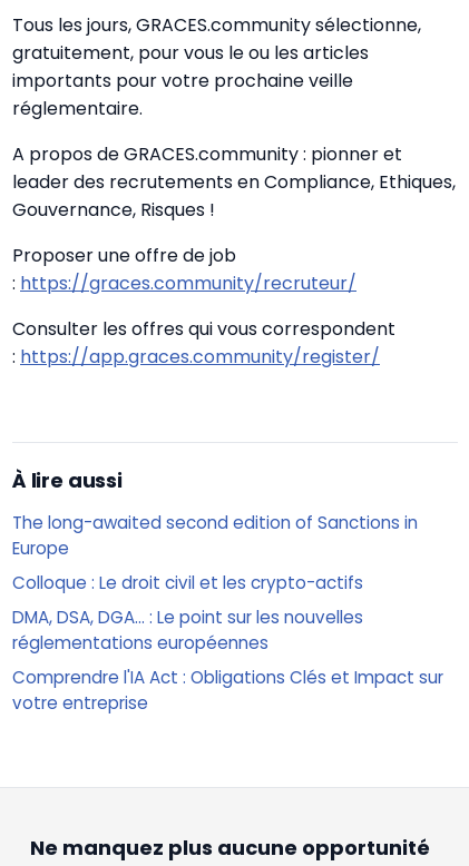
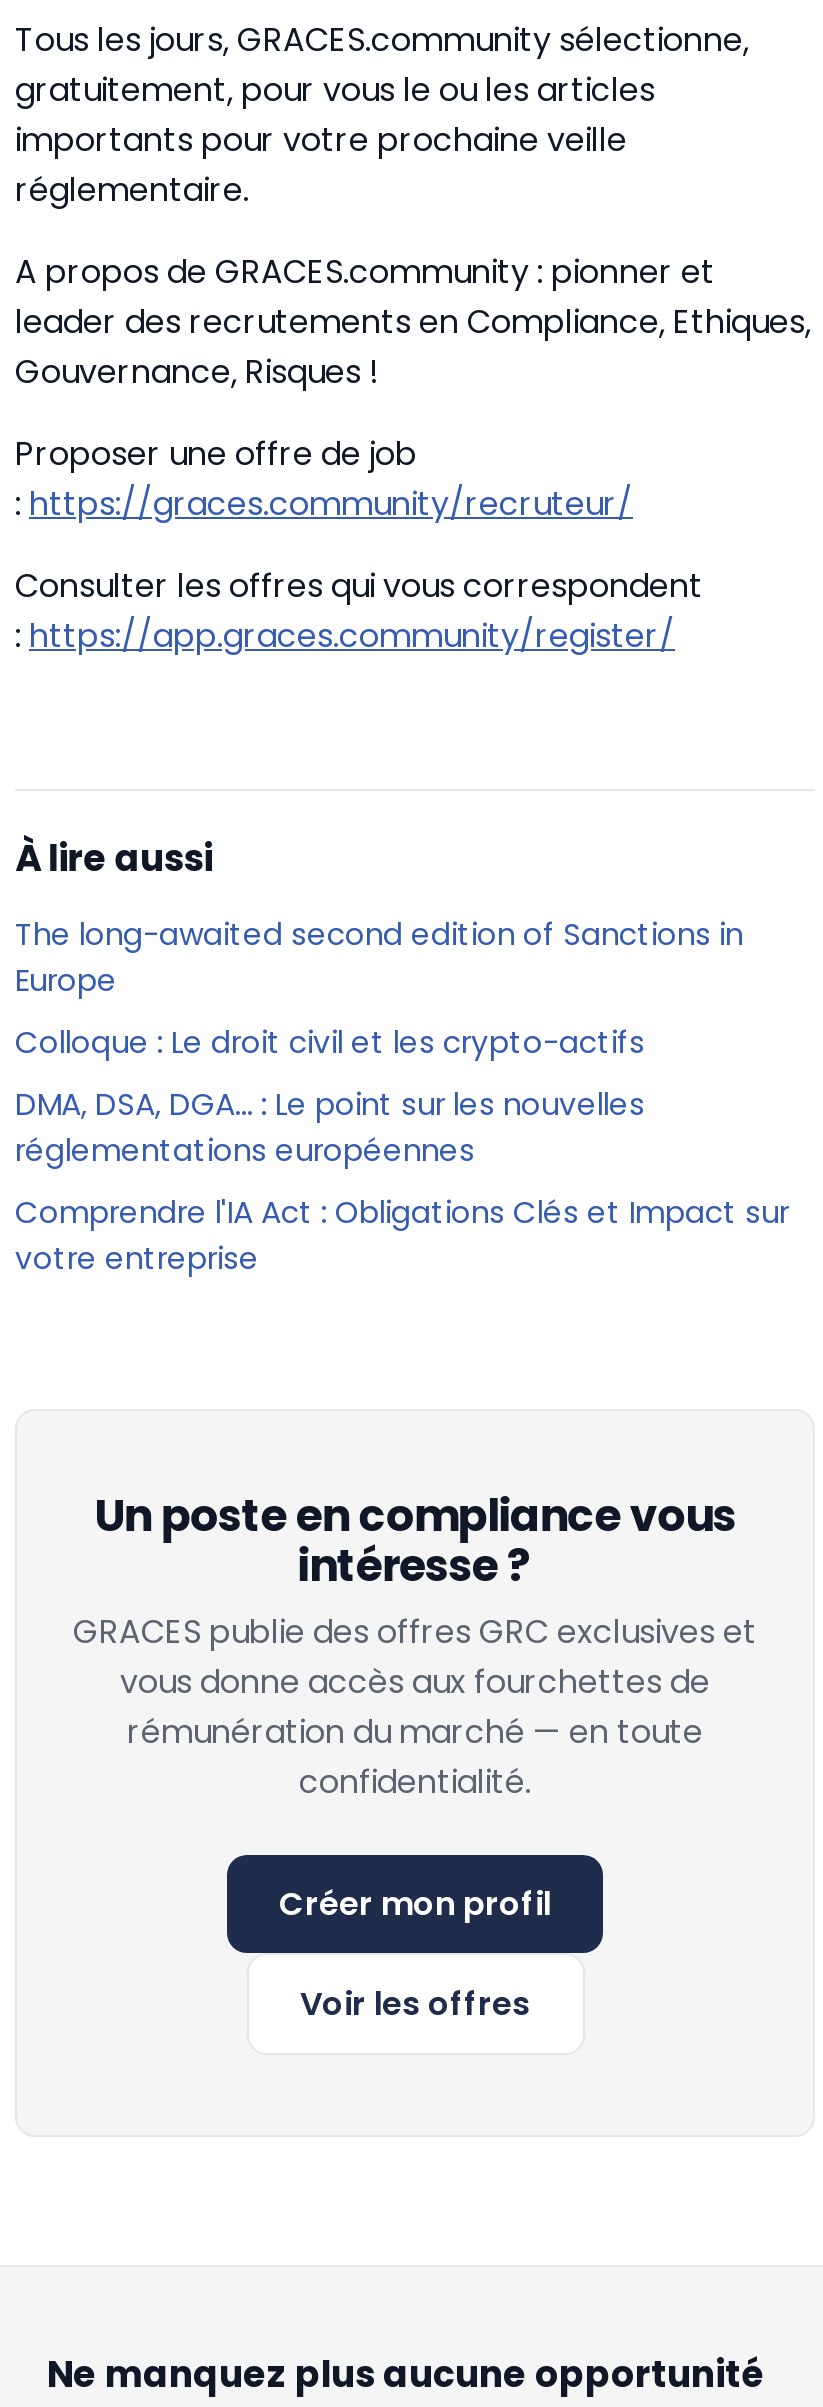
none -> [73,1485,757,2027] Un poste en compliance vous | intéresse ? | GRACES publie des offres GRC exclusives et | vous donne accès aux fourchettes de | rémunération du marché — en toute | confidentialité. | Créer mon profil | Voir les offres

